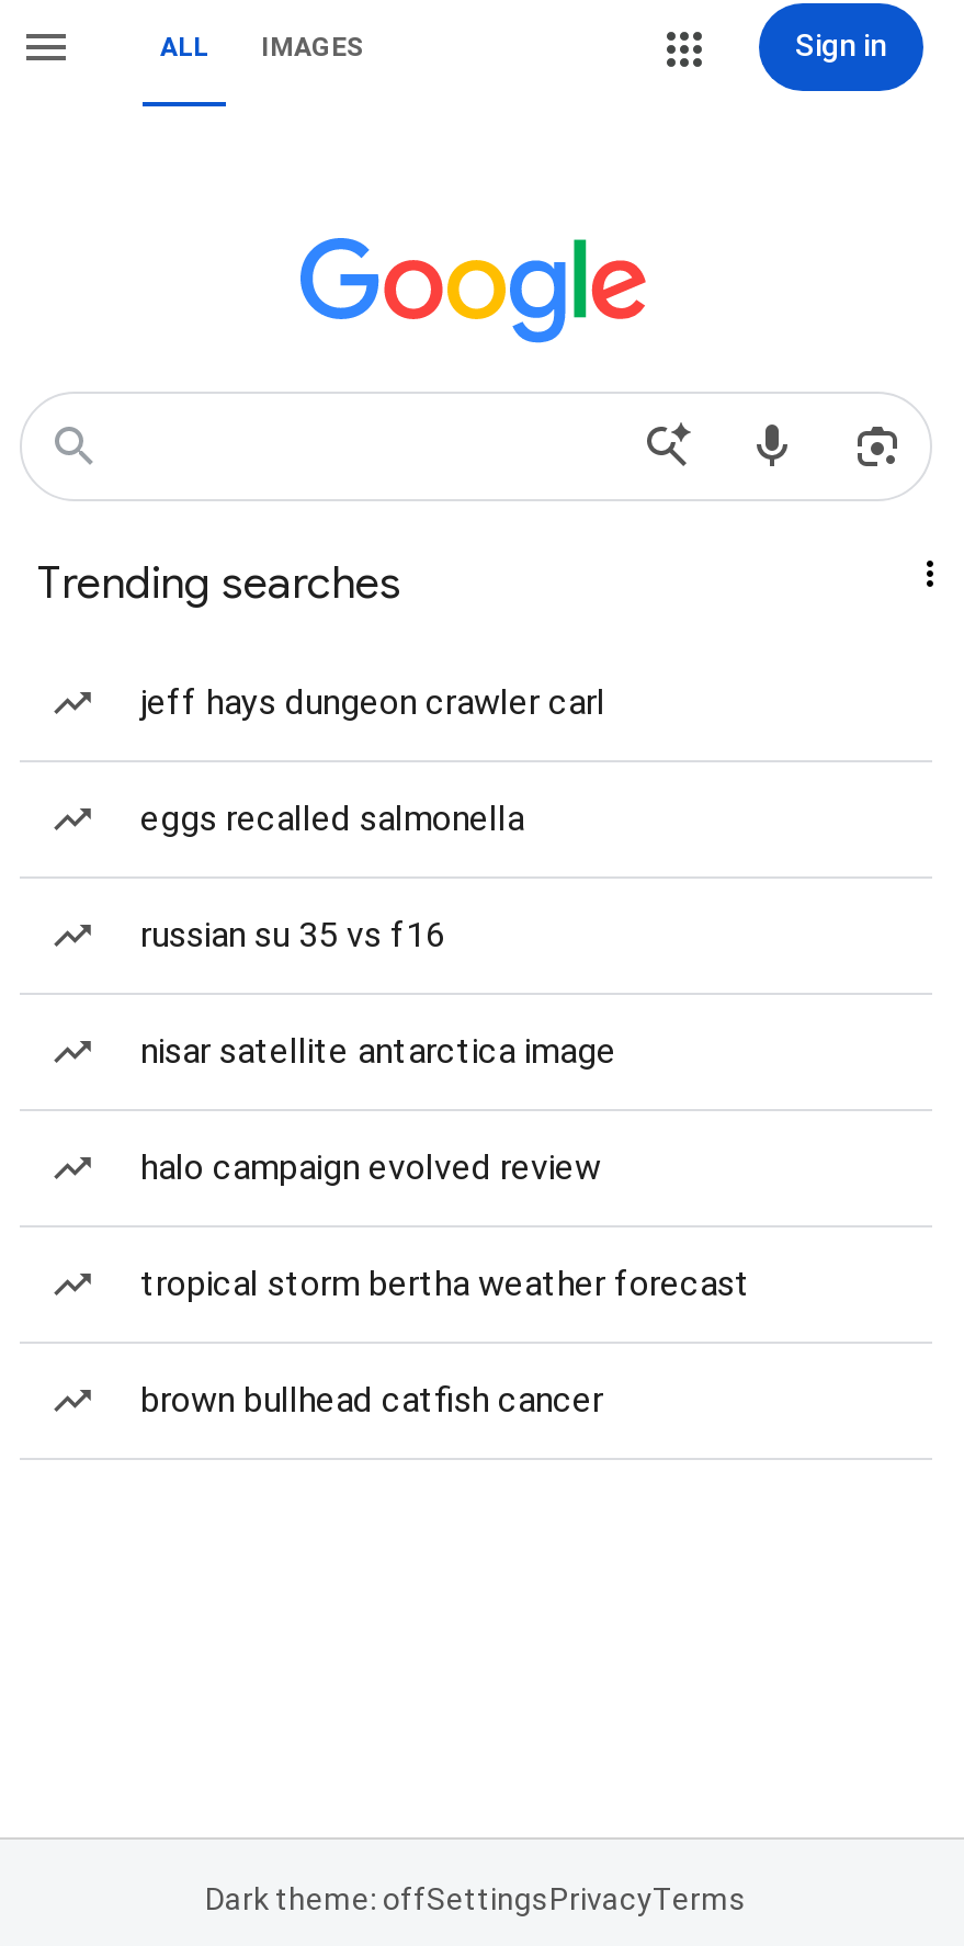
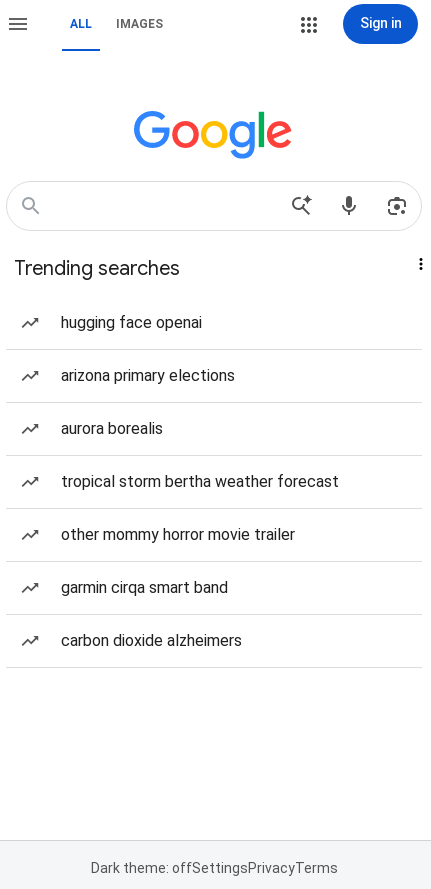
[140,681,616,1188] jeff hays dungeon crawler carl | eggs recalled salmonella | russian su 35 vs f16 | nisar satellite antarctica image | halo campaign evolved review -> [61,313,235,438] hugging face openai | arizona primary elections | aurora borealis
moved [140,1263,750,1304] -> [61,472,339,491]: tropical storm bertha weather forecast
[140,1379,603,1421] brown bullhead catfish cancer -> [61,525,295,650] other mommy horror movie trailer | garmin cirqa smart band | carbon dioxide alzheimers

